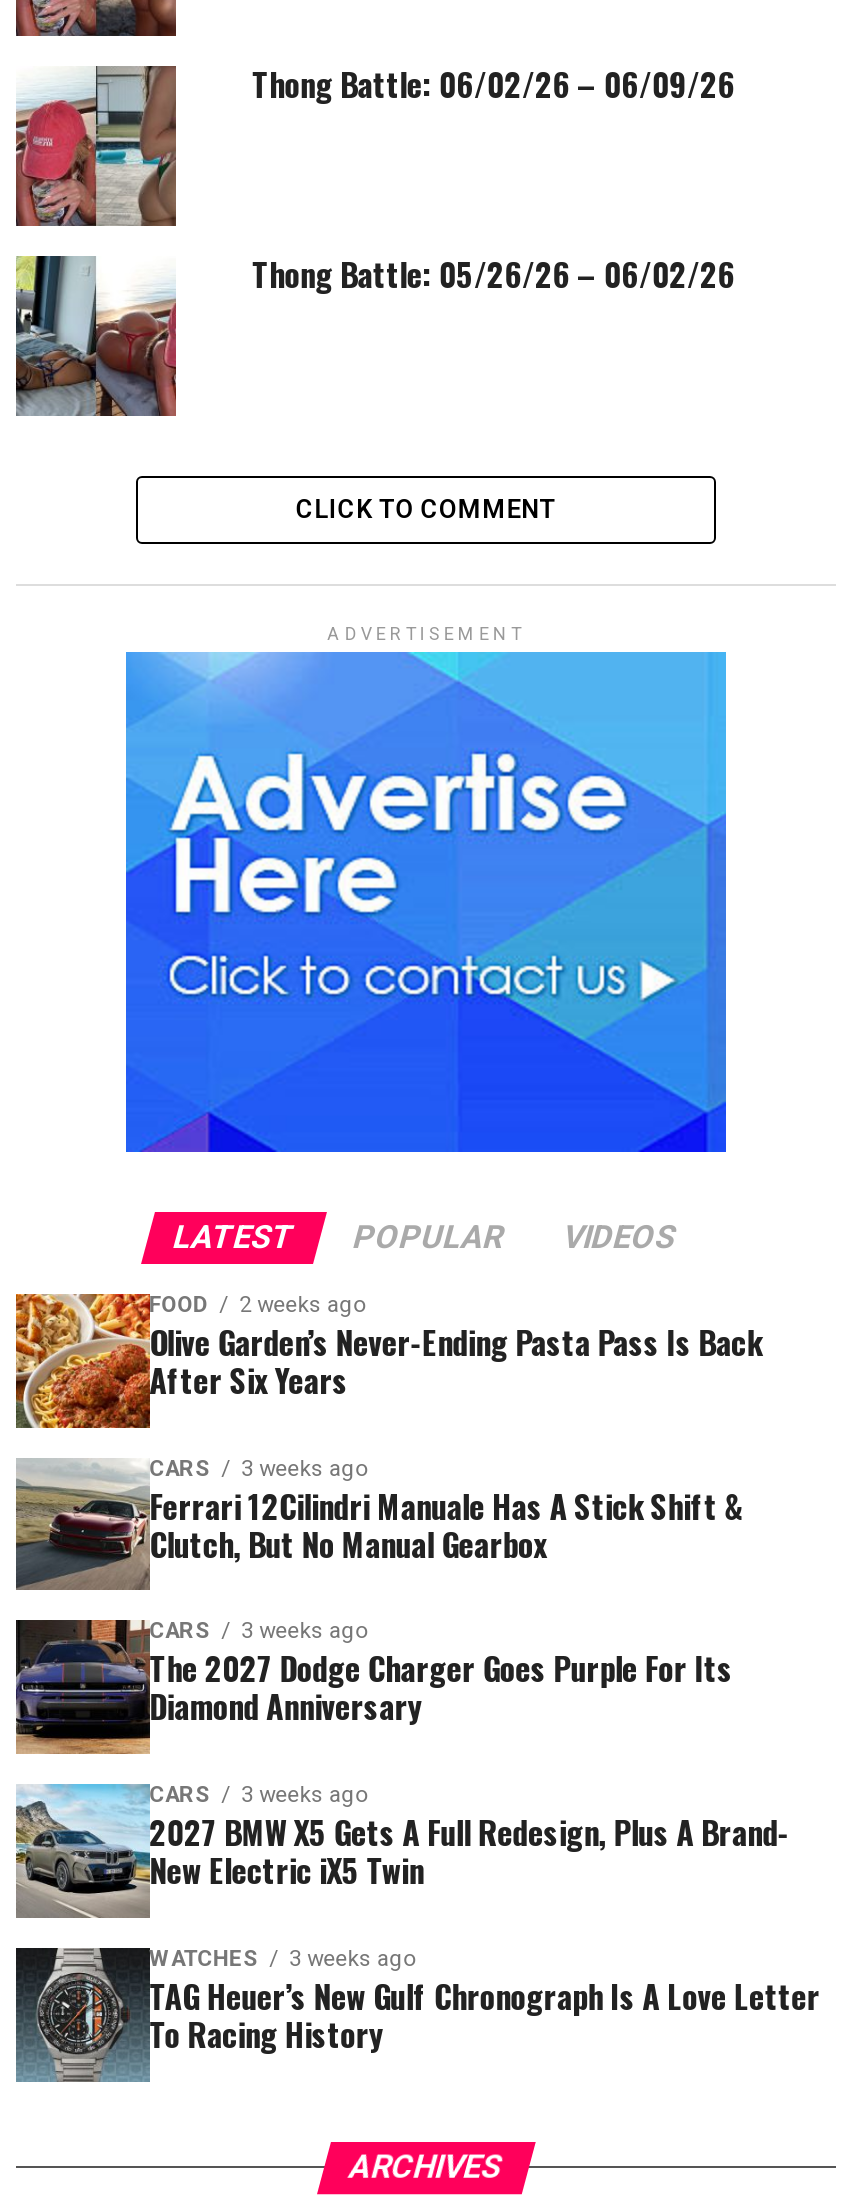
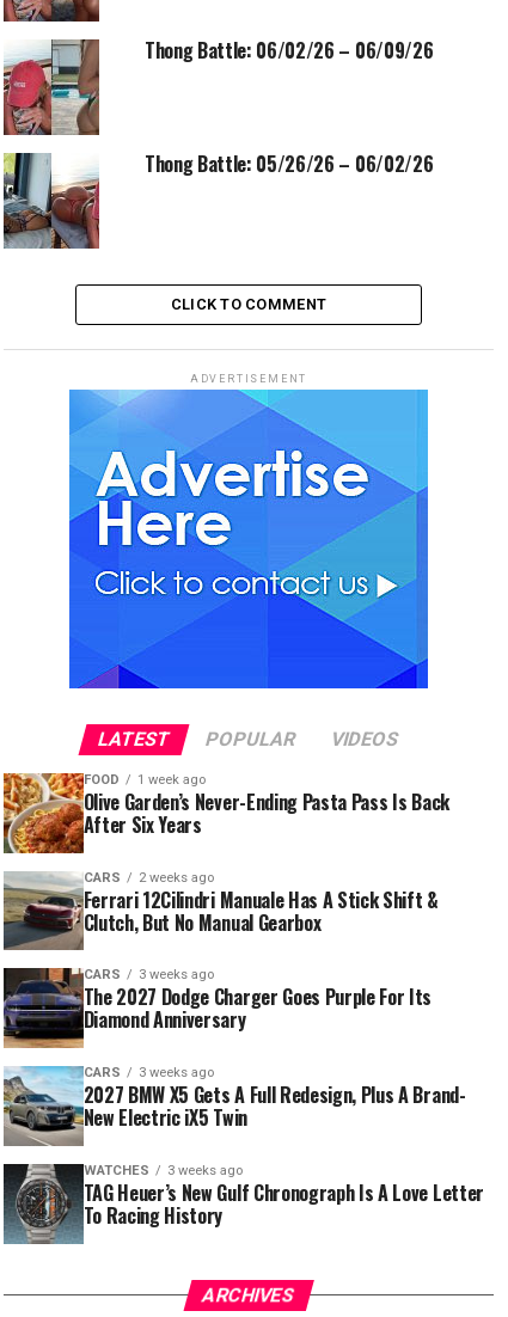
[149,1291,365,1317] FOOD 2 weeks ago -> [83,772,205,787] FOOD 1 week ago
[149,1455,367,1481] CARS 3 weeks ago -> [83,869,213,885] CARS 2 weeks ago

